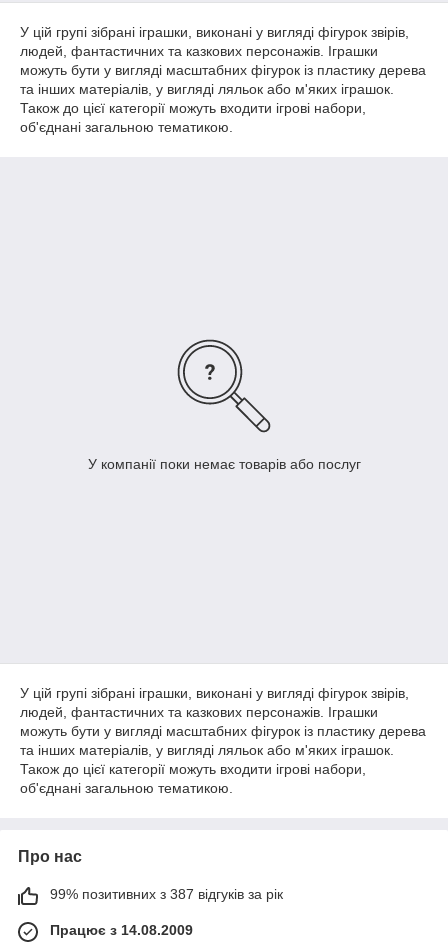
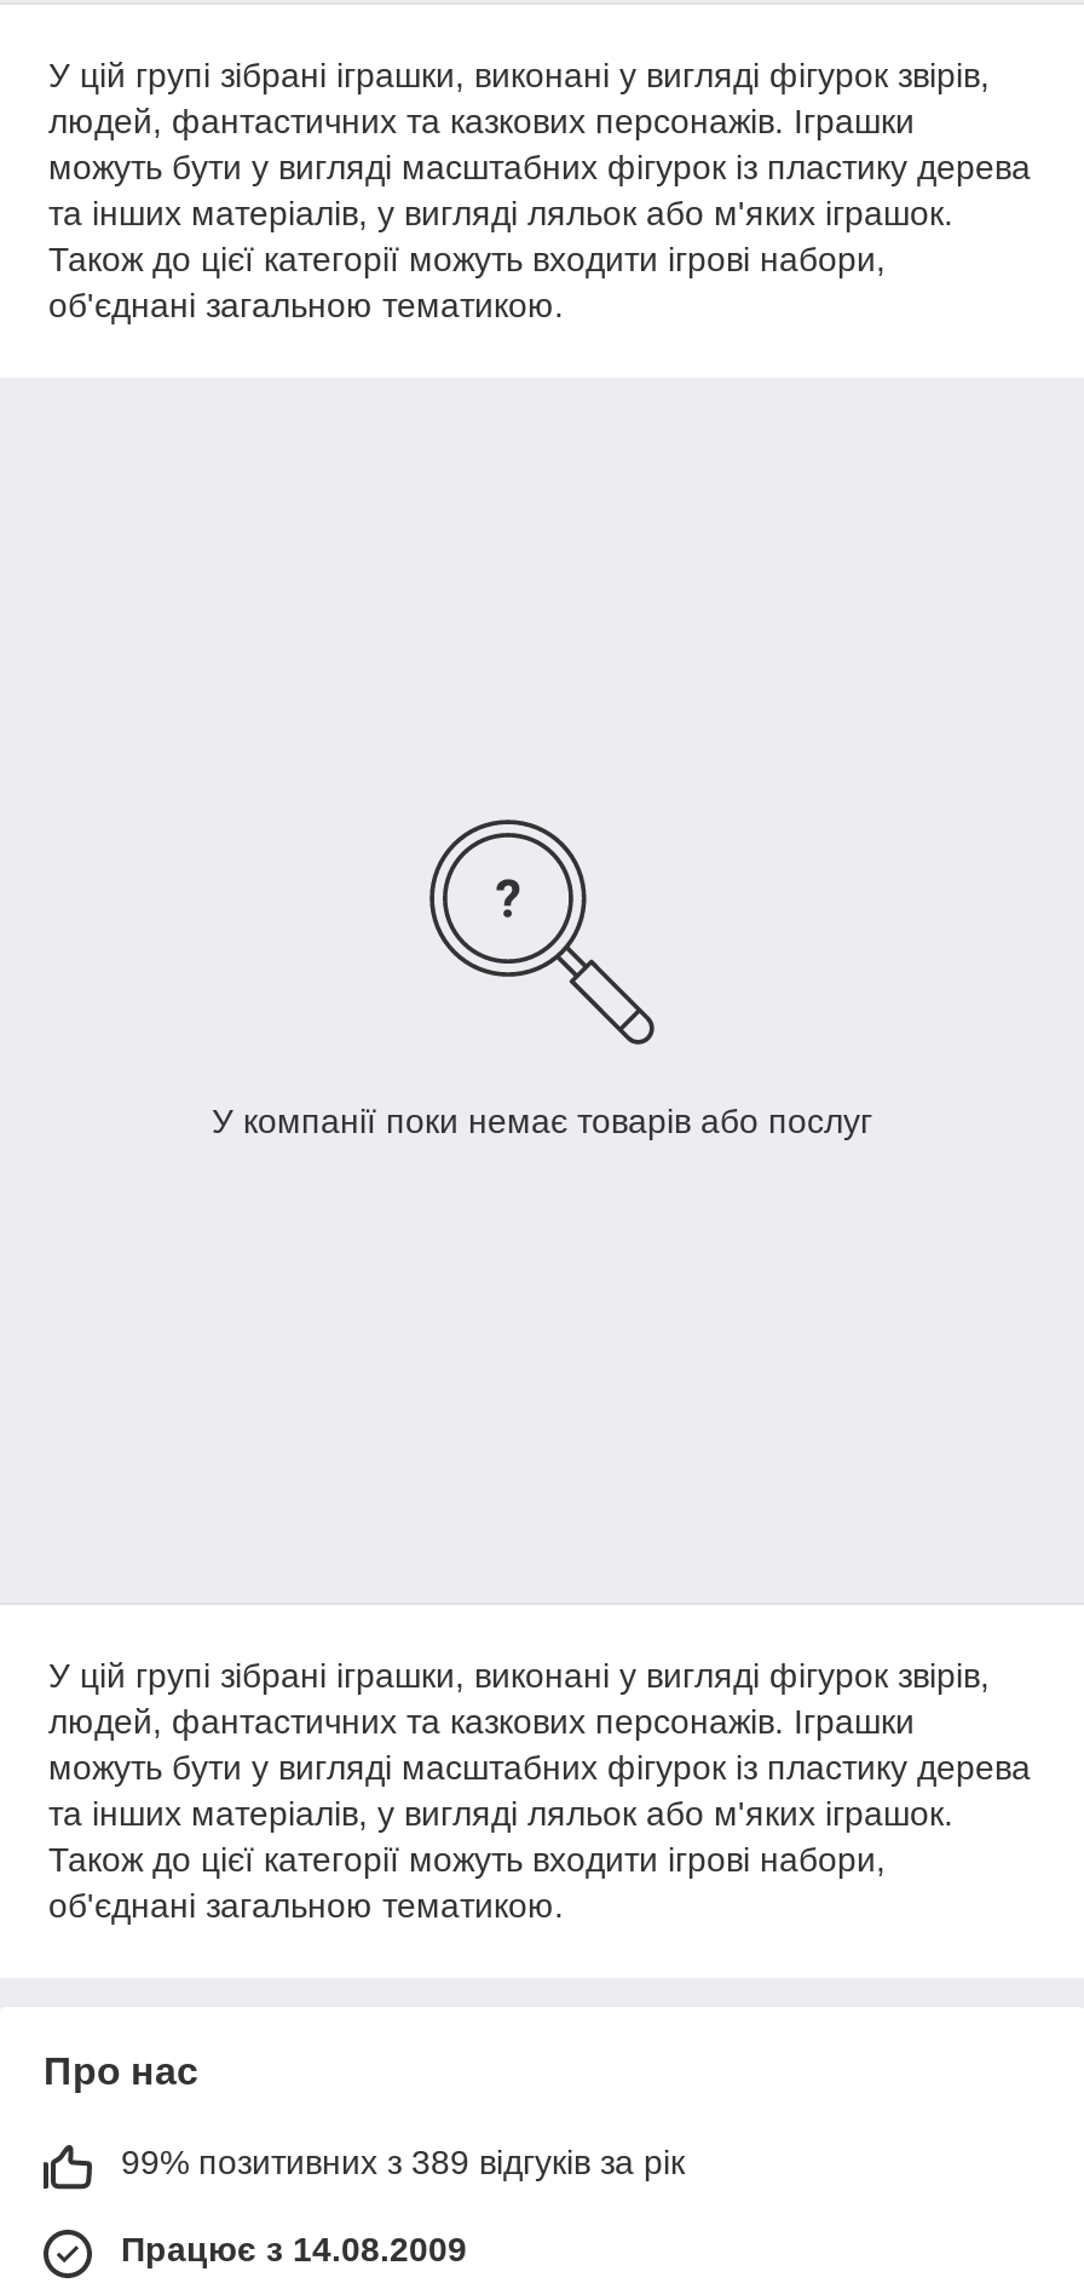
[50,886,283,902] 99% позитивних з 387 відгуків за рік -> [121,2144,685,2183] 99% позитивних з 389 відгуків за рік

